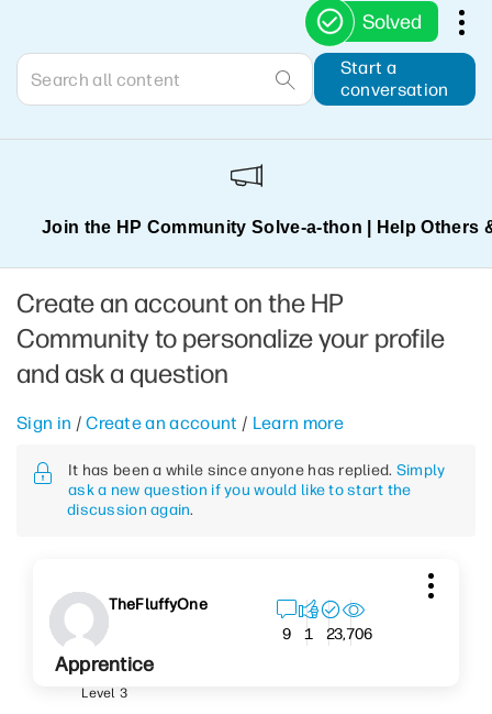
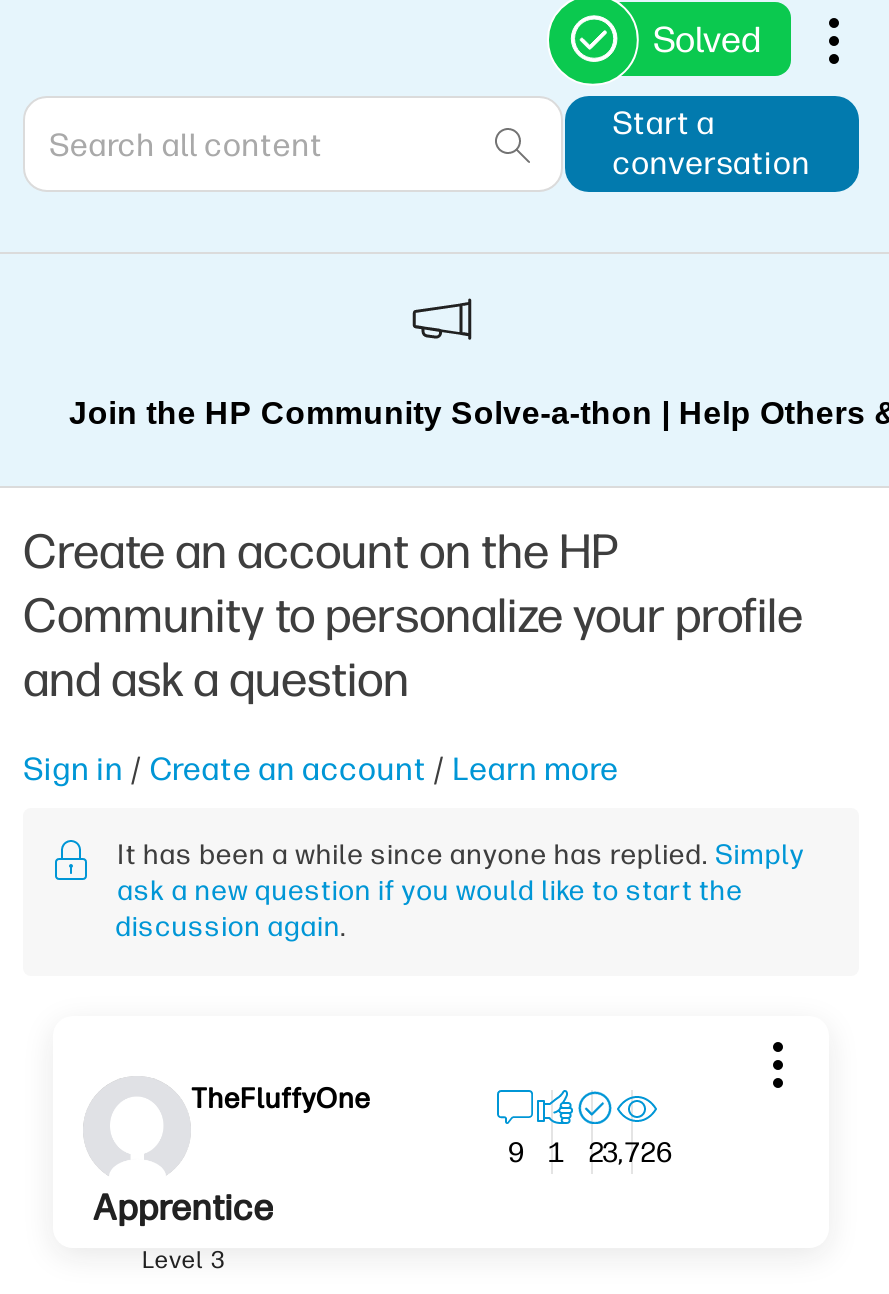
[283,624,373,644] 9 1 23,706 -> [508,1135,672,1170] 9 1 23,726

